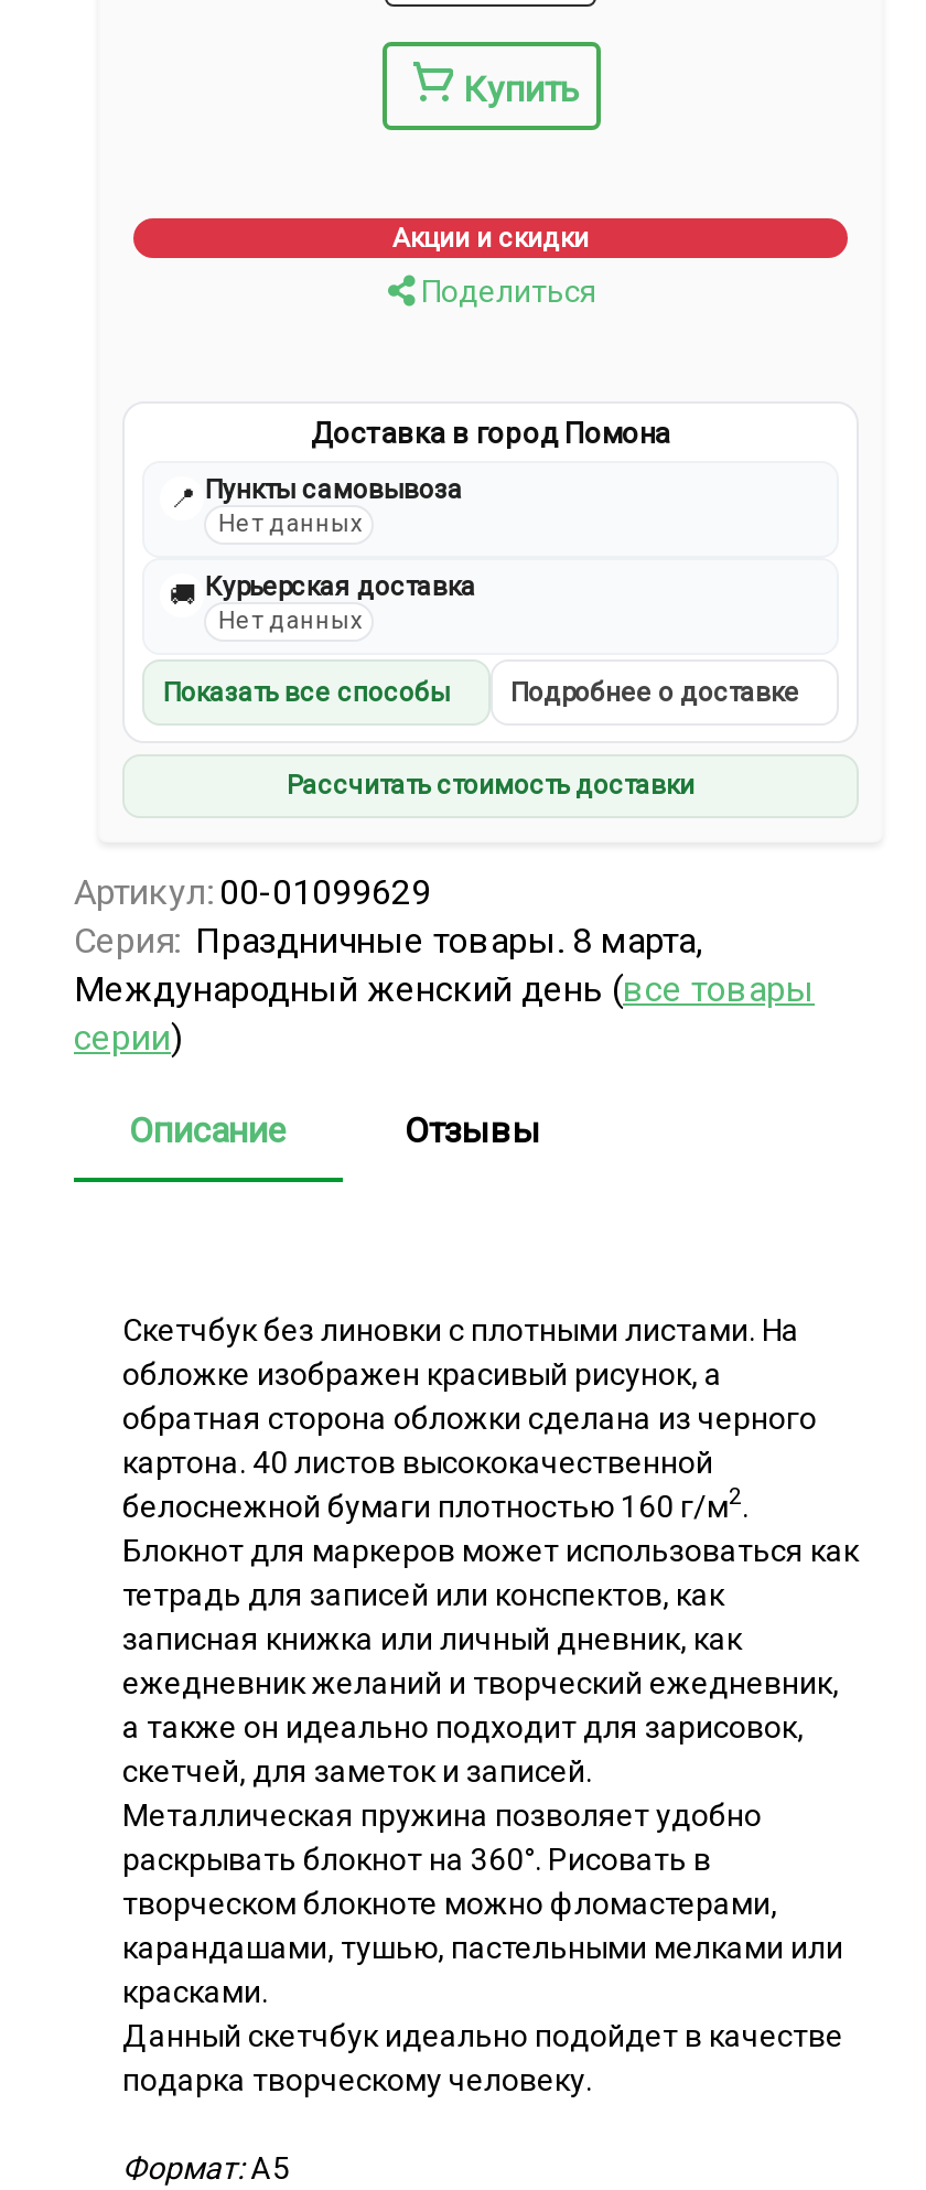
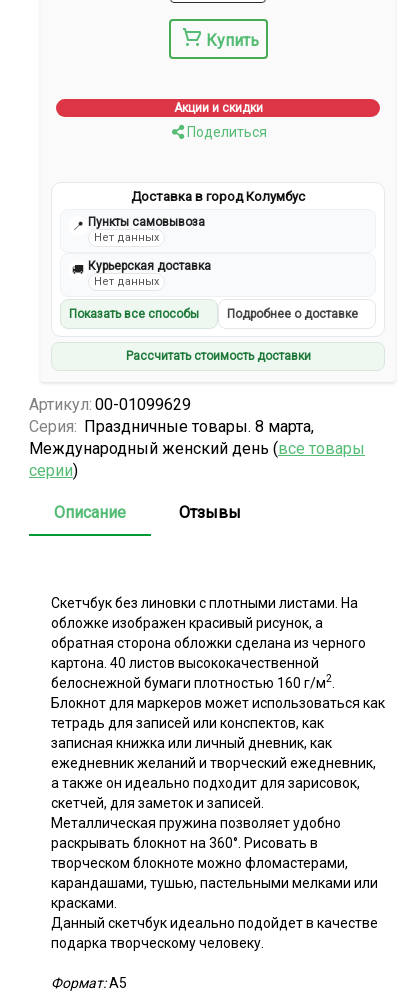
[311,417,670,451] Доставка в город Помона -> [131,189,305,204] Доставка в город Колумбус

